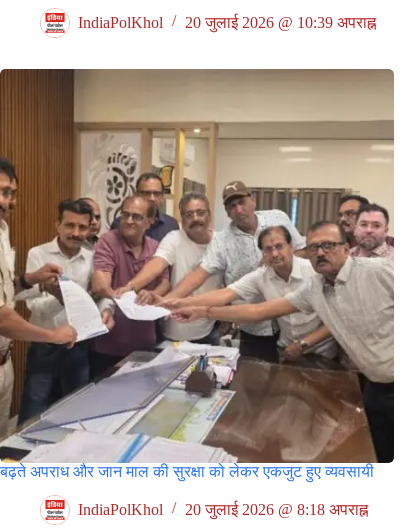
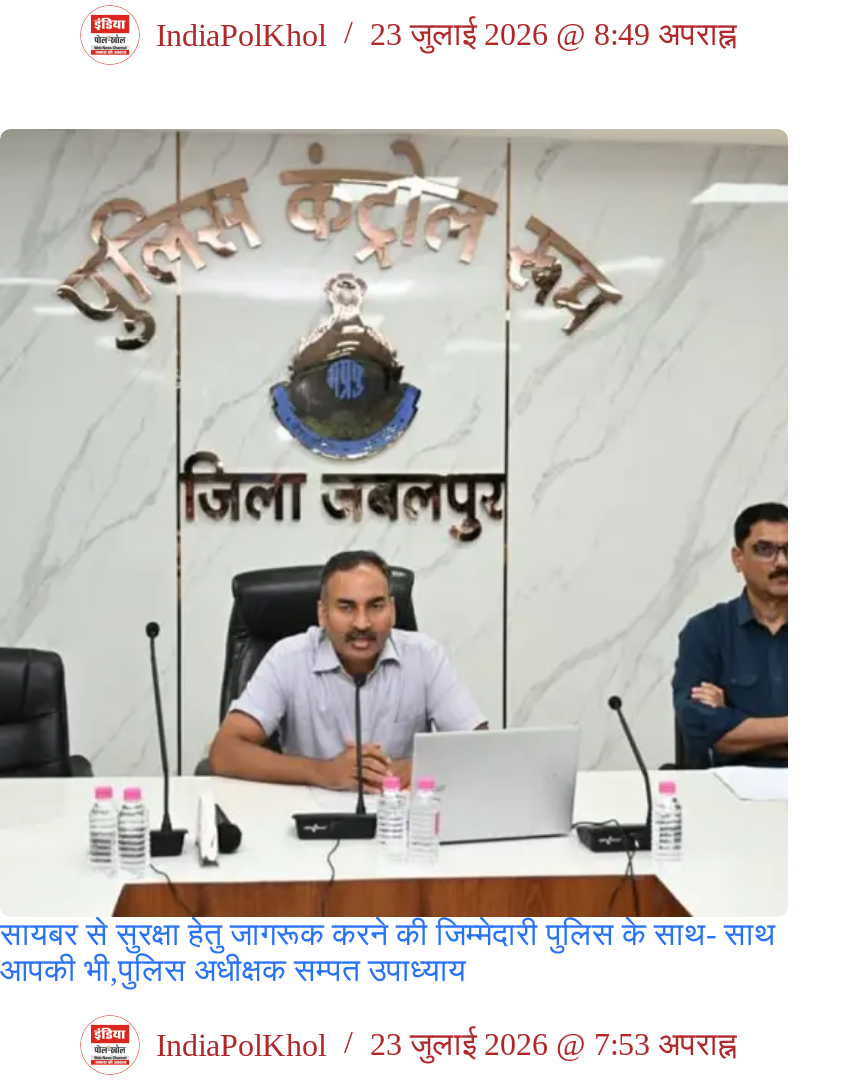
[78,14,376,31] IndiaPolKhol 20 जुलाई 2026 @ 10:39 अपराह्न -> [156,18,736,52] IndiaPolKhol 23 जुलाई 2026 @ 8:49 अपराह्न
[0,69,395,480] [image] | बढ़ते अपराध और जान माल की सुरक्षा को लेकर एकजुट हुए व्यवसायी -> [0,130,788,987] [image] | सायबर से सुरक्षा हेतु जागरूक करने की जिम्मेदारी पुलिस के साथ- साथ | आपकी भी,पुलिस अधीक्षक सम्पत उपाध्याय
[78,501,368,518] IndiaPolKhol 20 जुलाई 2026 @ 8:18 अपराह्न -> [156,1028,736,1062] IndiaPolKhol 23 जुलाई 2026 @ 7:53 अपराह्न

